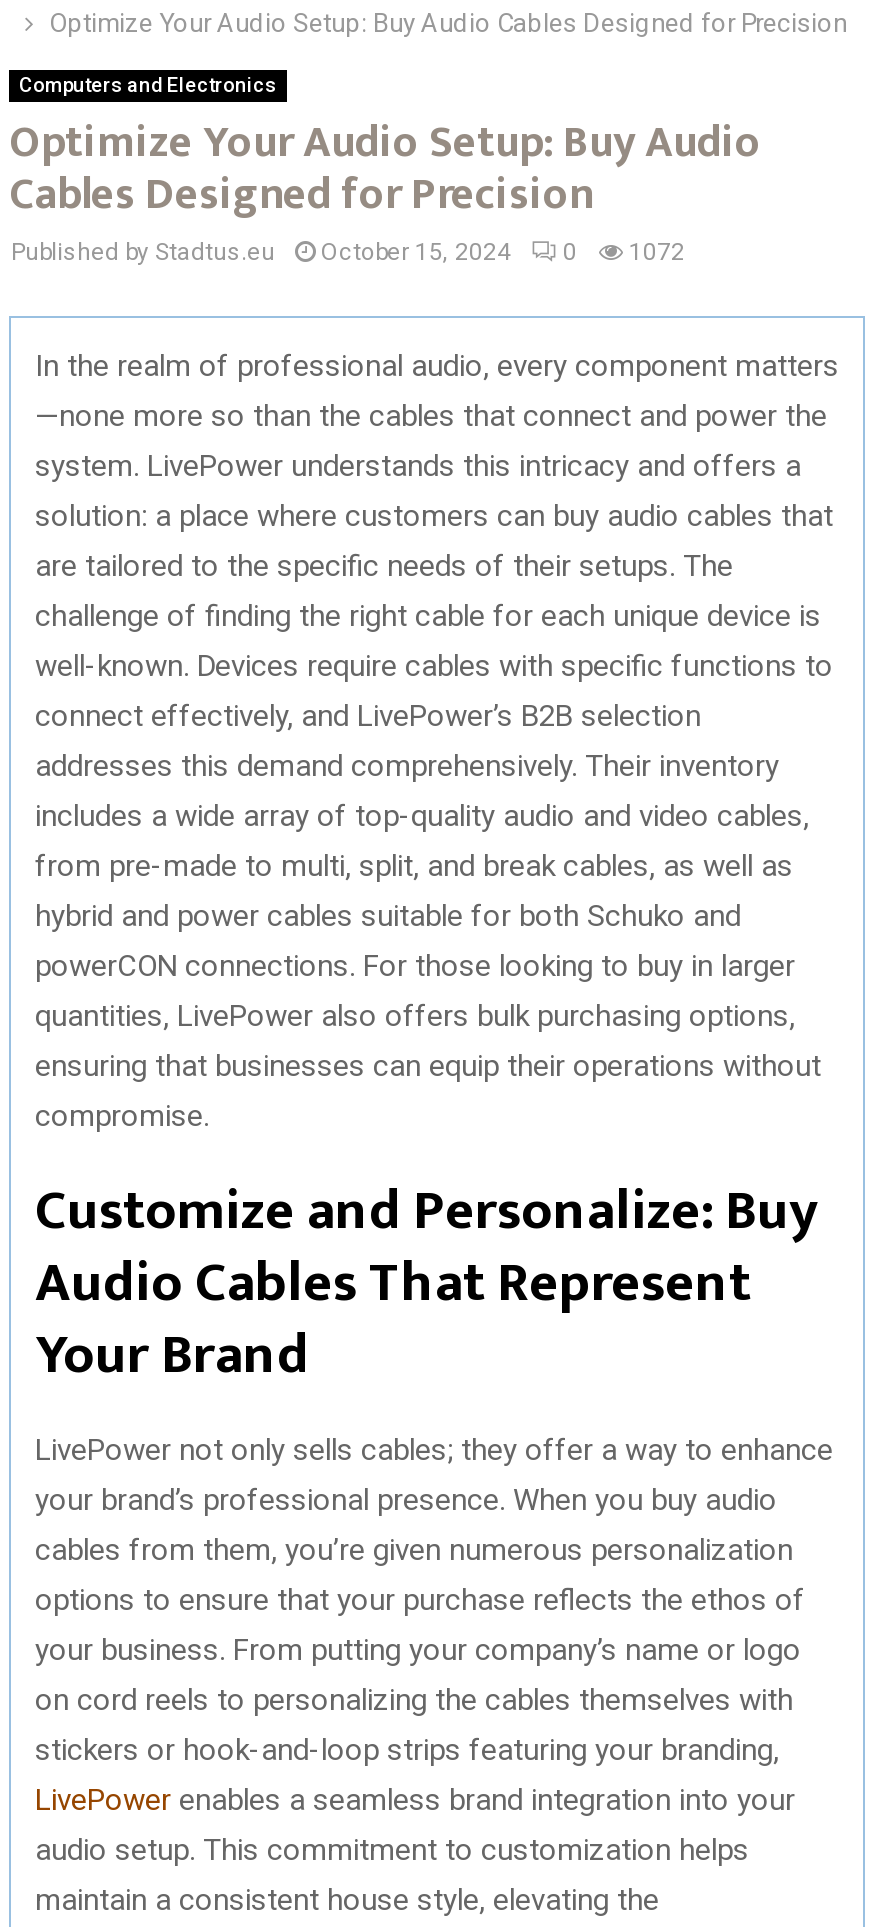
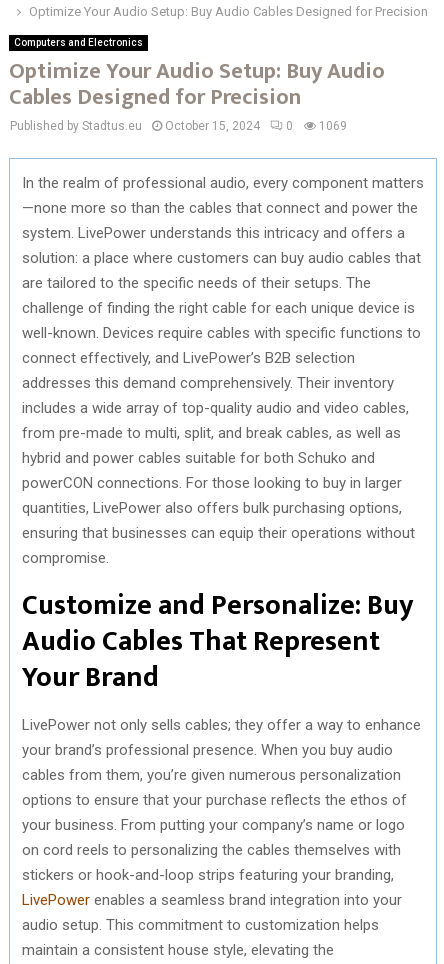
[11,238,685,266] Published by Stadtus.eu October 15, 2024 0 1072 -> [10,119,347,133] Published by Stadtus.eu October 15, 2024 0 1069

